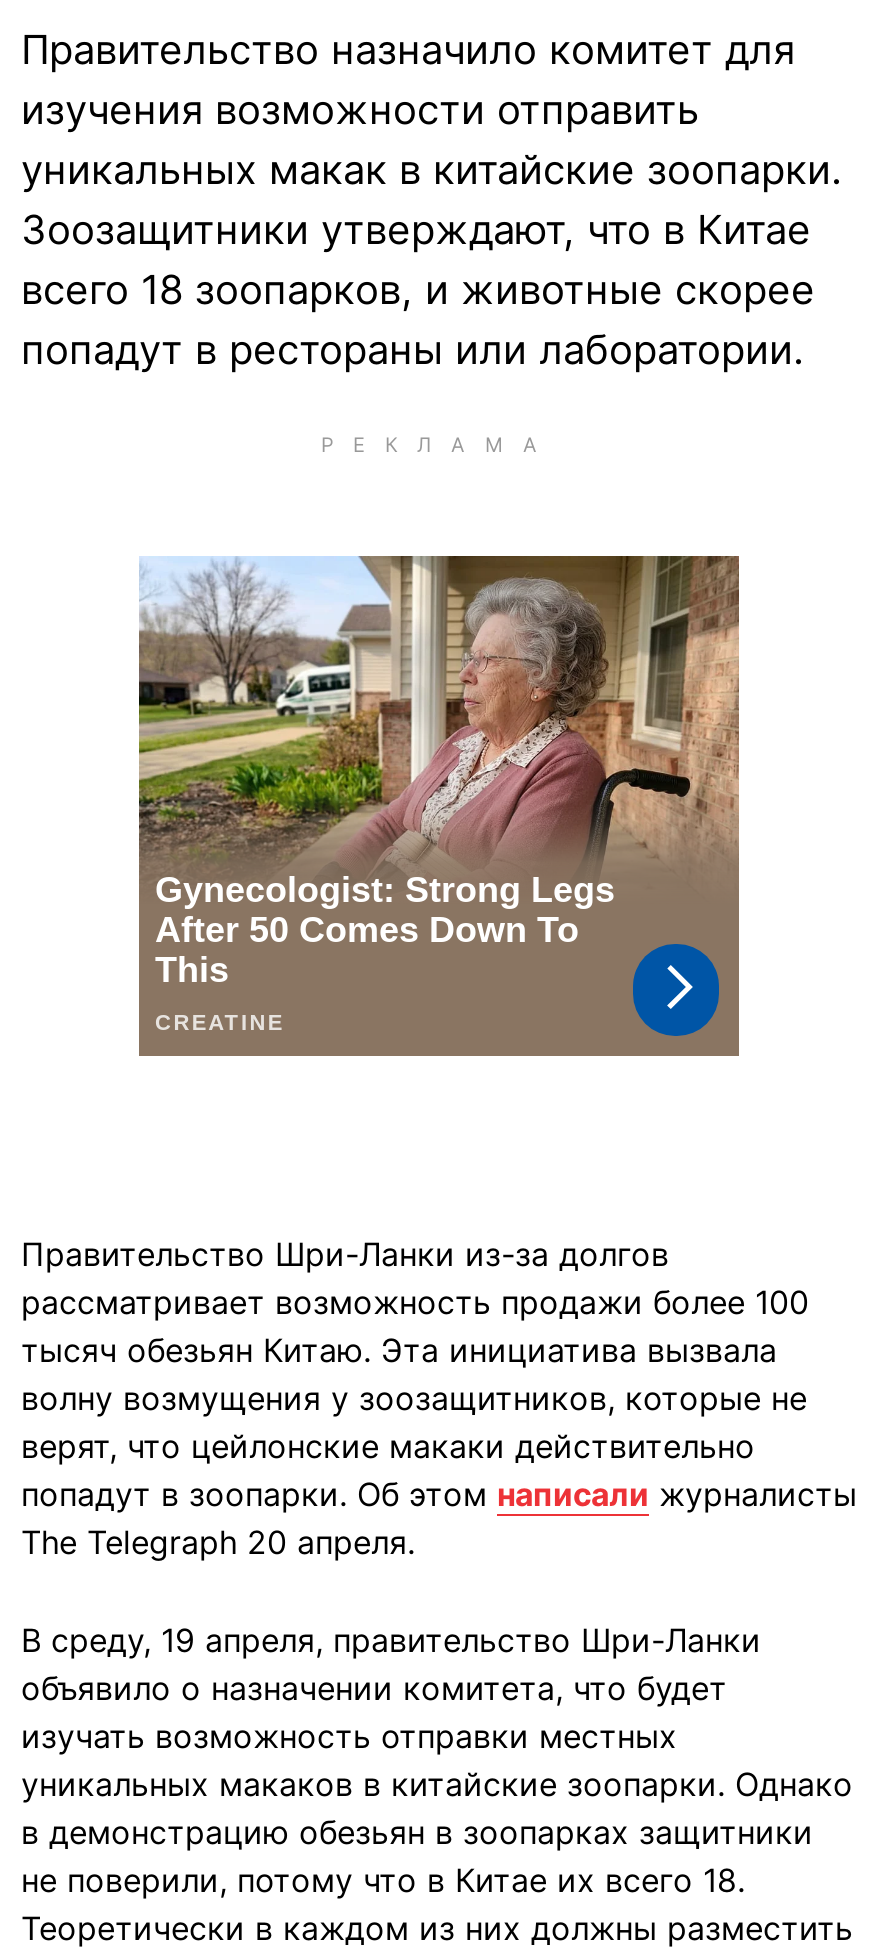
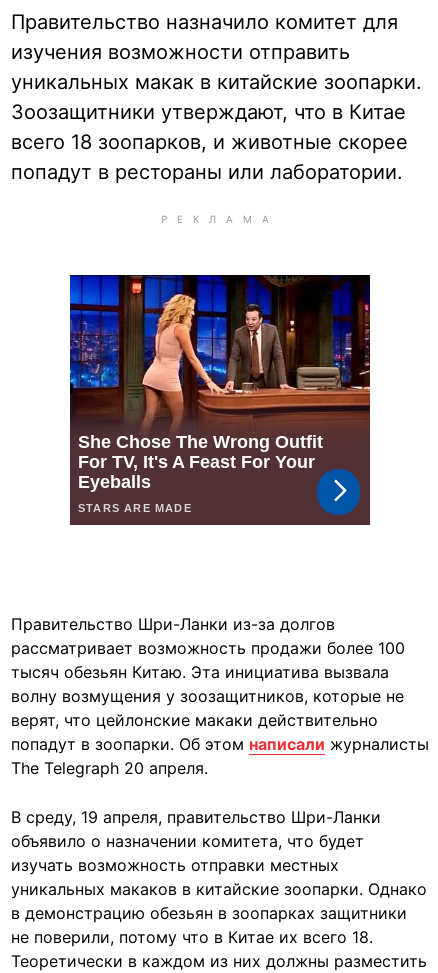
[137,554,741,1056] [image] -> [69,274,371,524] [image]

